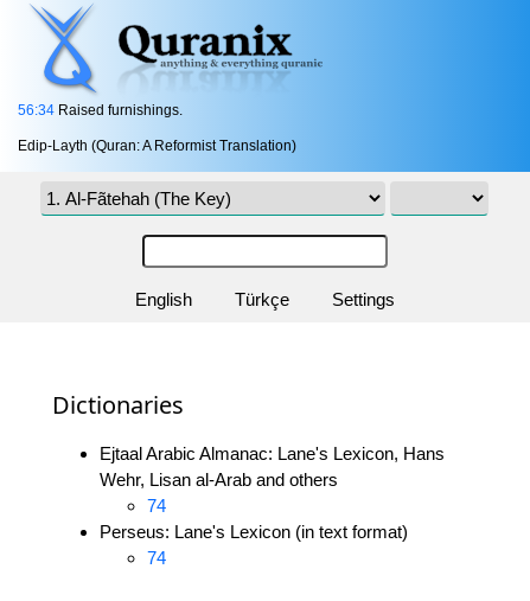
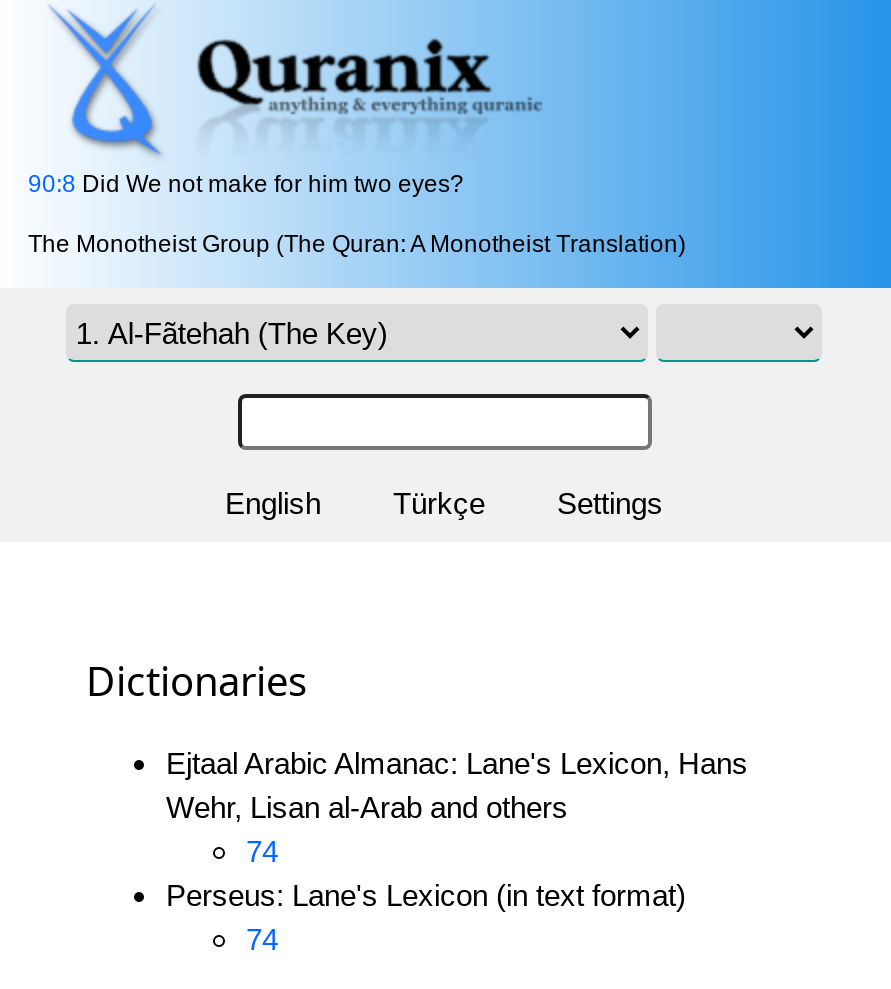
[18,102,183,119] 56:34 Raised furnishings. -> [28,171,464,199] 90:8 Did We not make for him two eyes?
[18,138,296,155] Edip-Layth (Quran: A Reformist Translation) -> [28,231,686,259] The Monotheist Group (The Quran: A Monotheist Translation)

